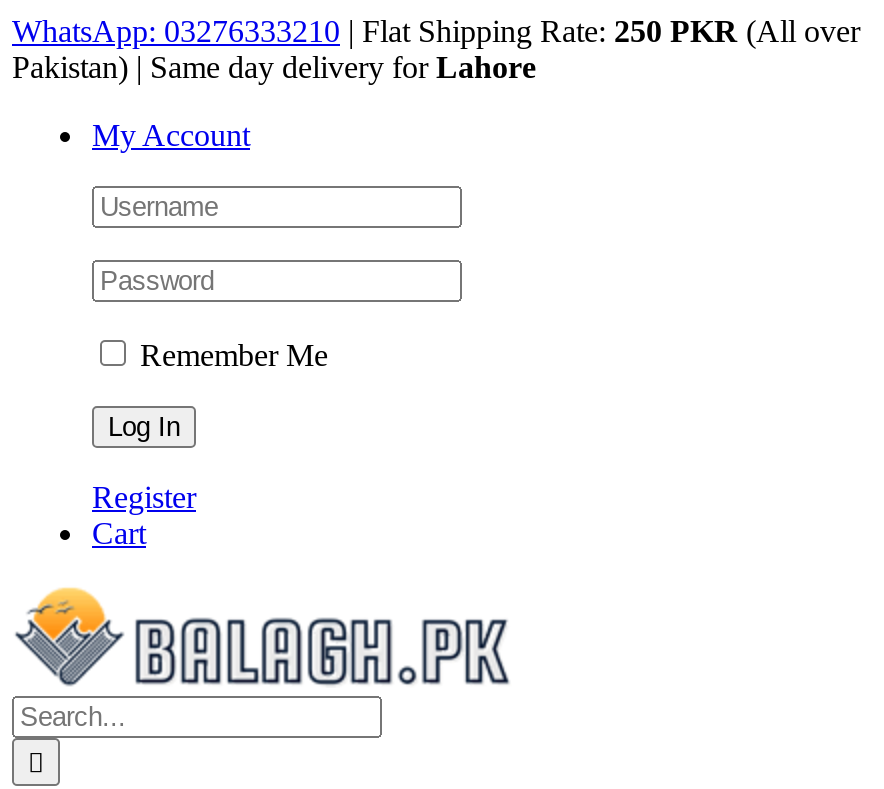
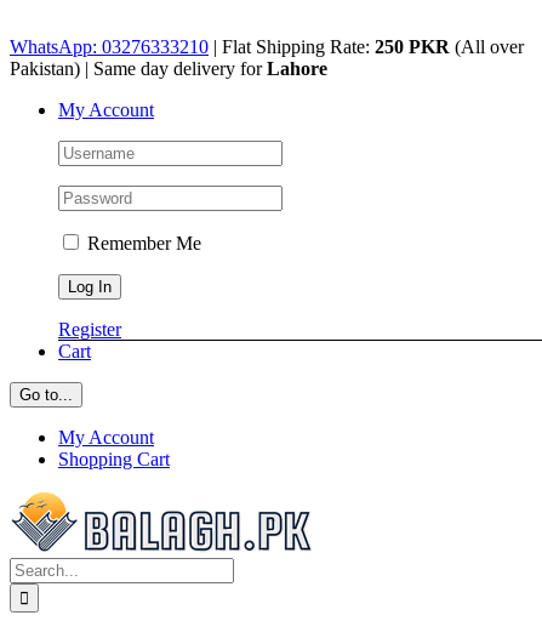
none -> [19,386,170,469] Go to... | My Account | Shopping Cart

